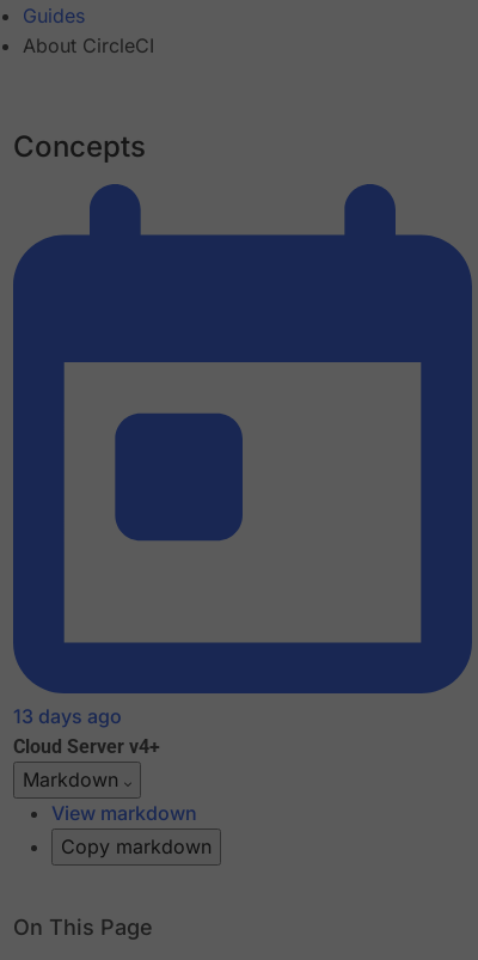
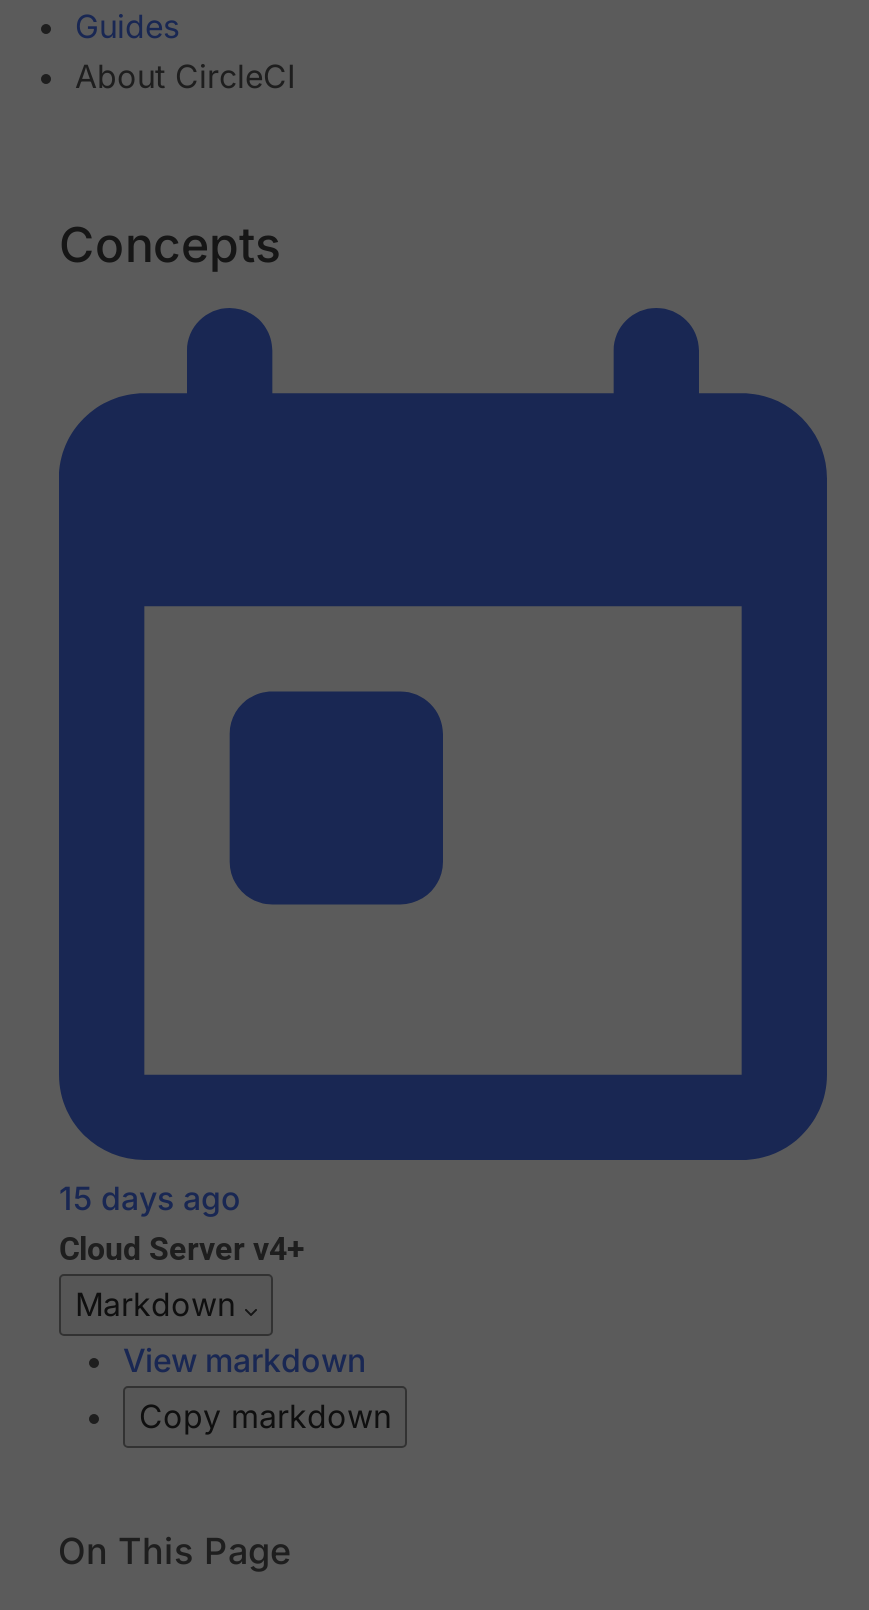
[13,705,122,729] 13 days ago -> [59,1179,241,1219] 15 days ago

